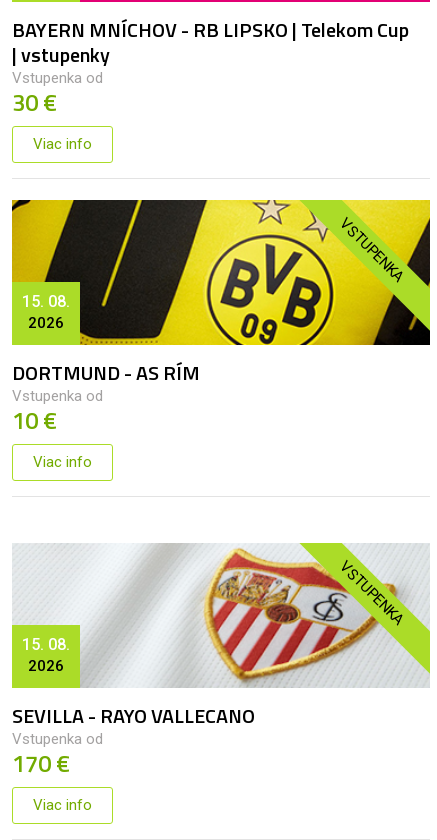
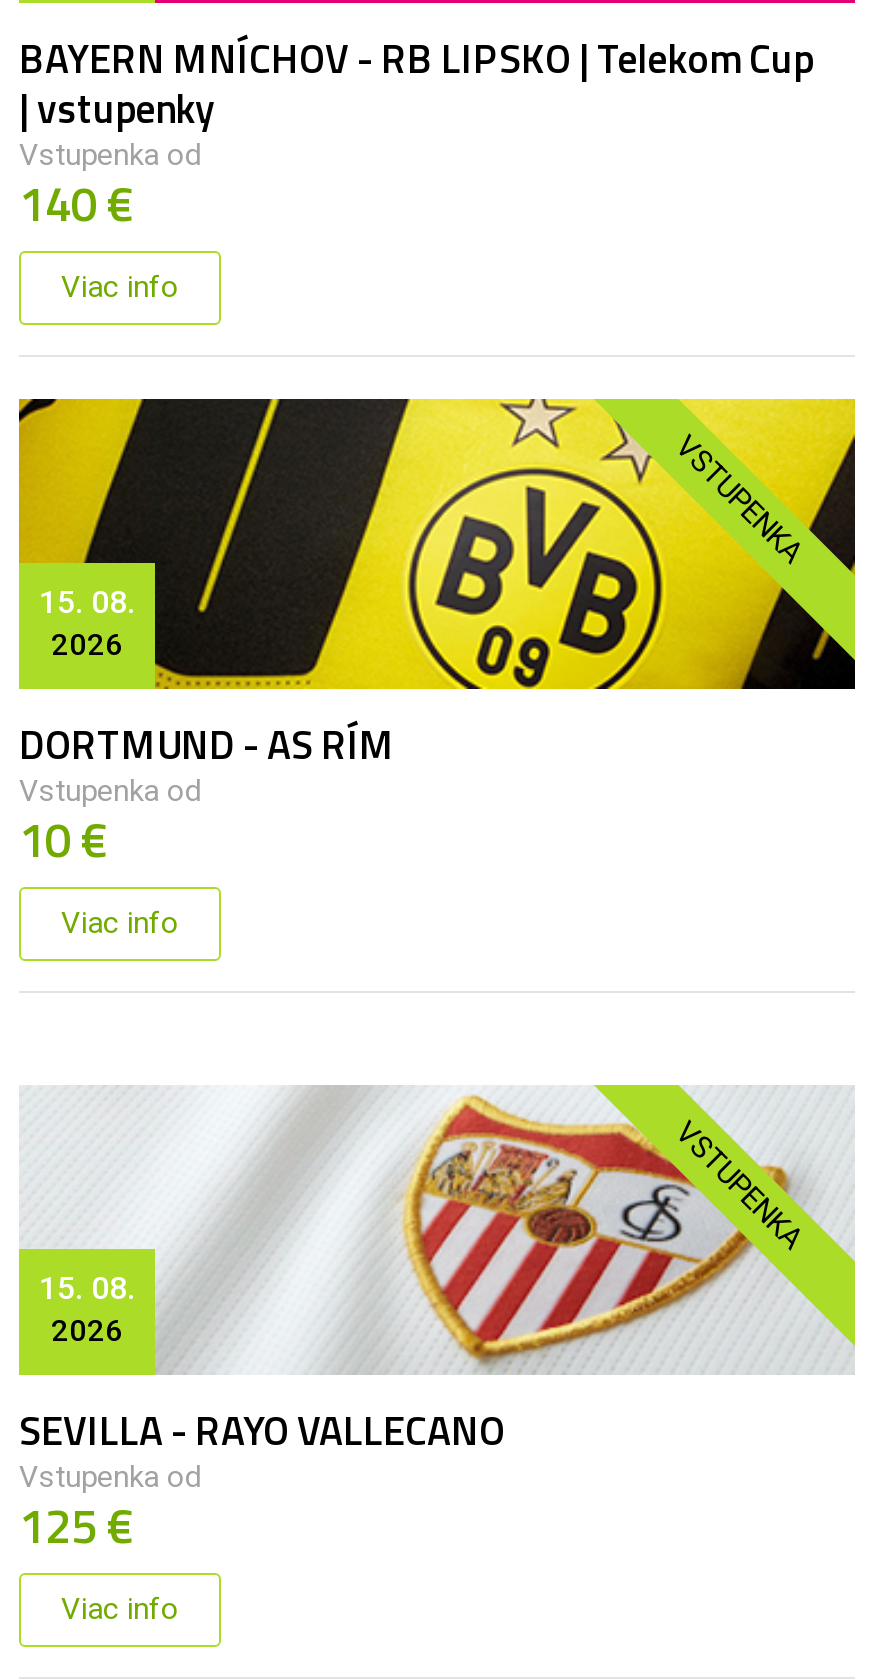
[12,84,57,120] 30 € -> [19,166,135,238] 140 €
[12,745,70,781] 170 € -> [19,1488,135,1560] 125 €

